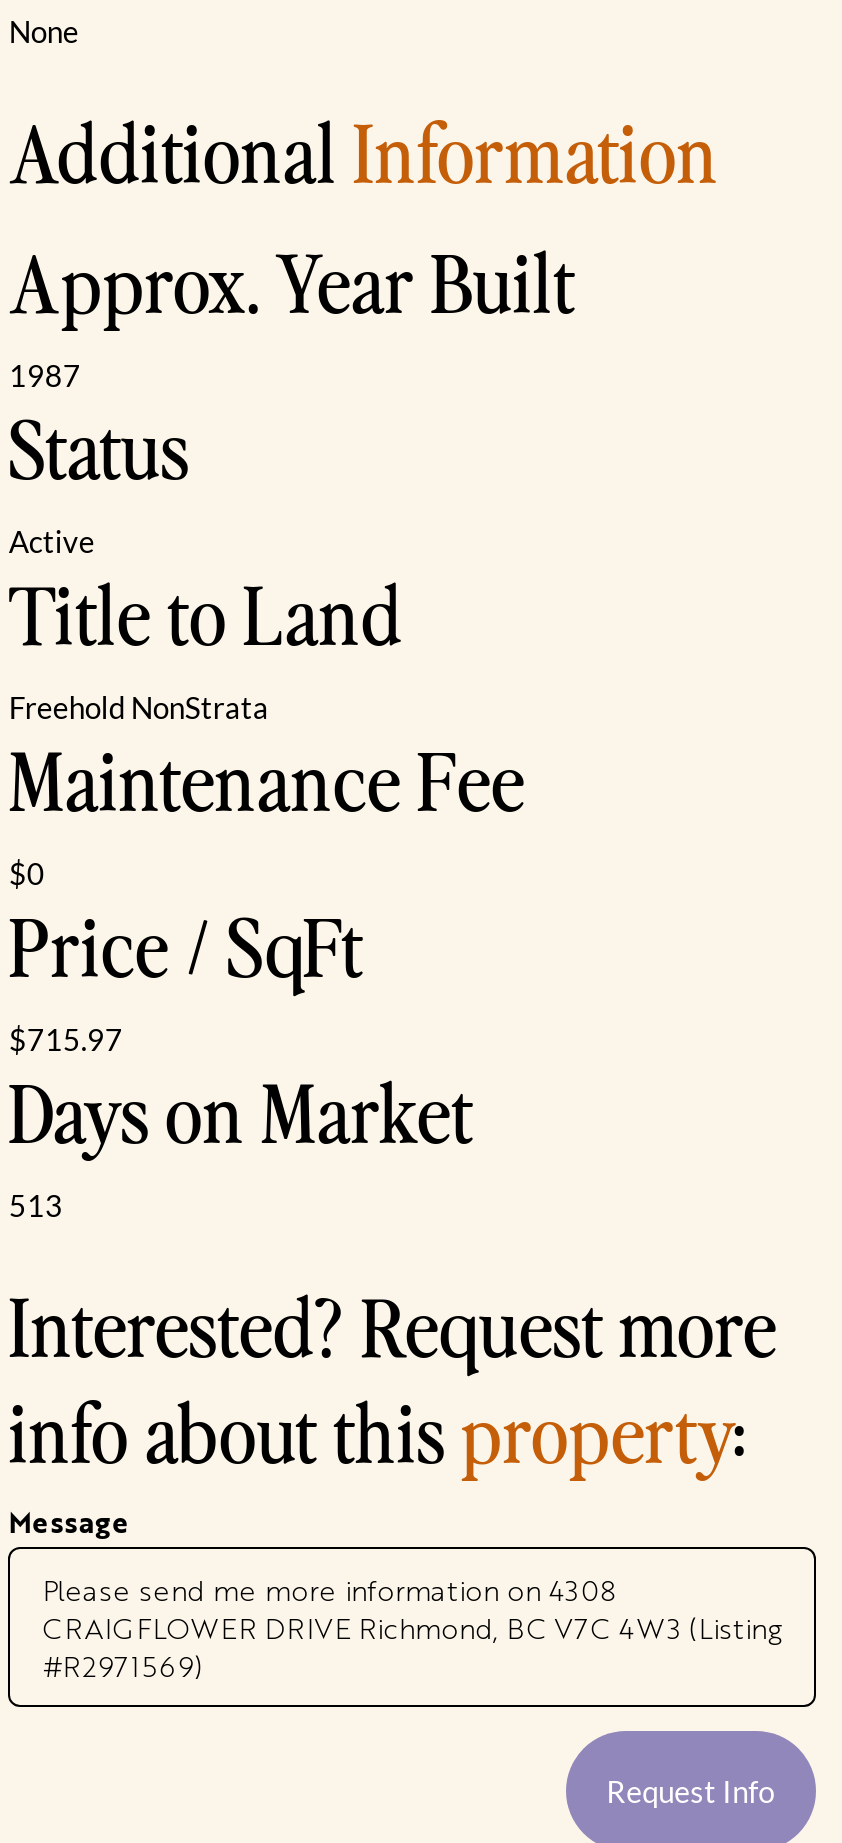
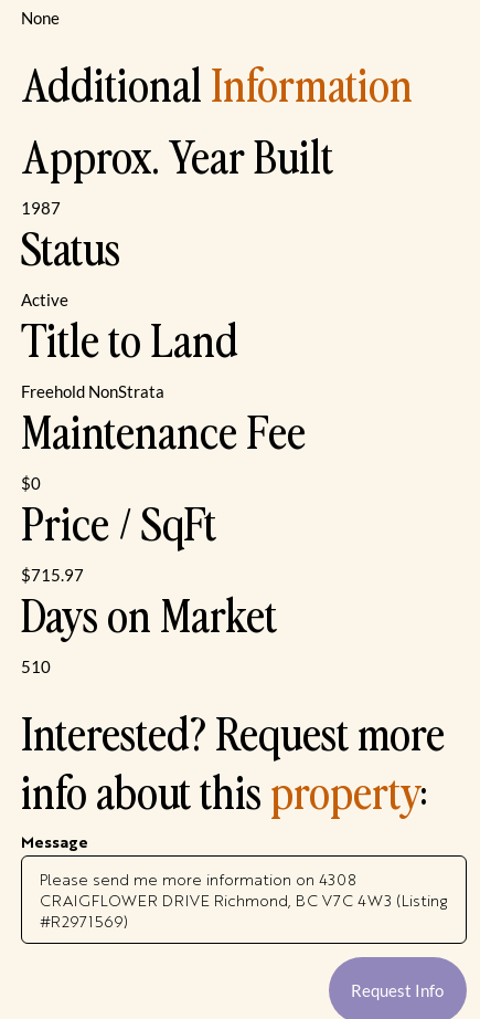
[9,1187,63,1223] 513 -> [21,656,51,676] 510

